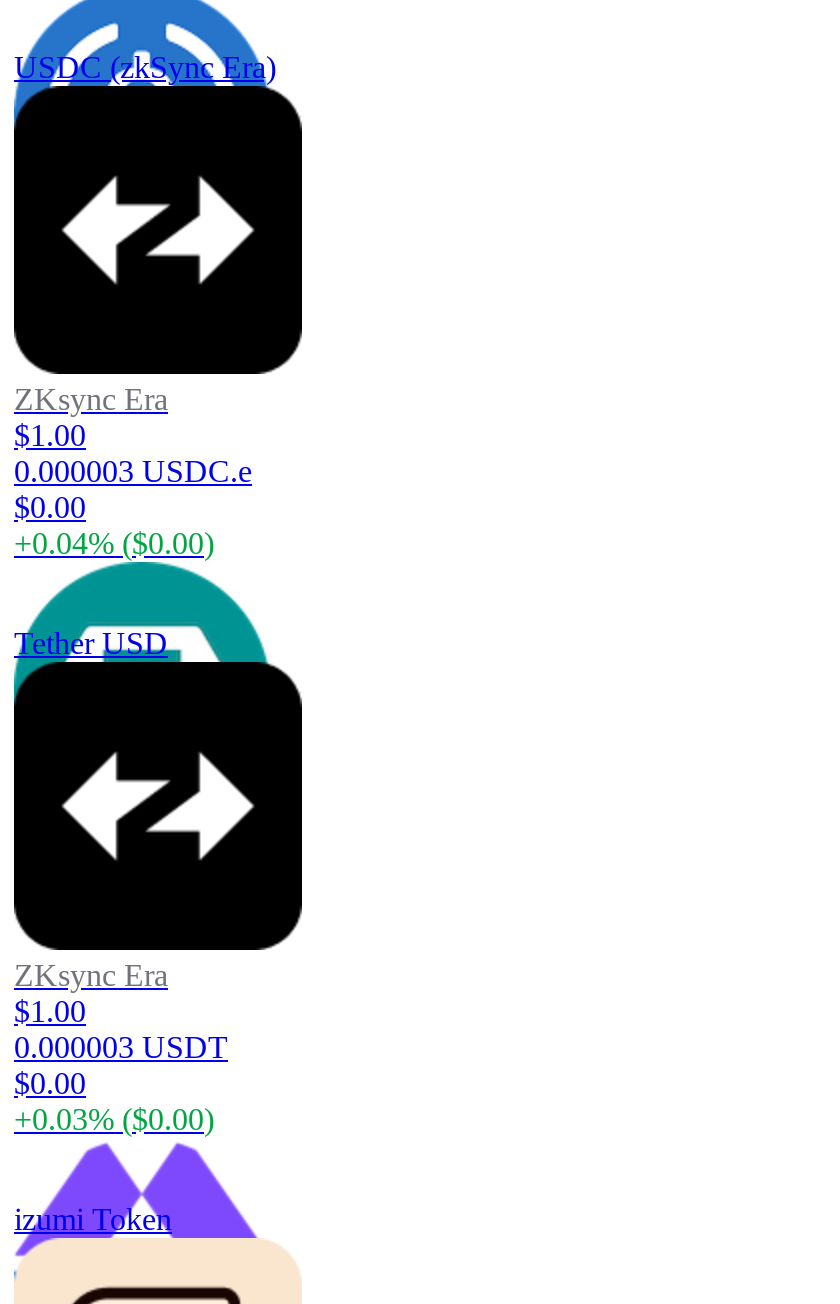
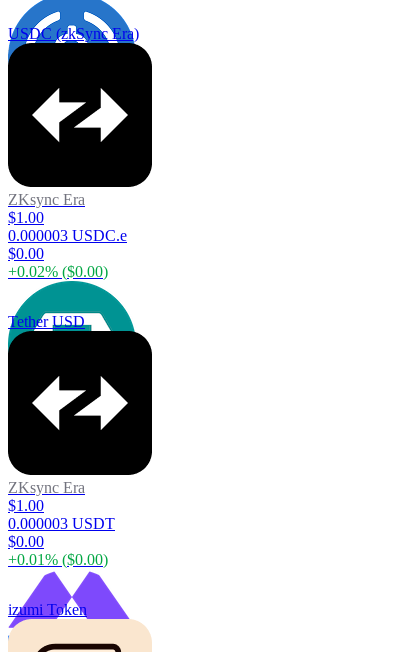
[14,525,214,559] +0.04% ($0.00) -> [8,263,108,280] +0.02% ($0.00)
[14,1101,214,1135] +0.03% ($0.00) -> [8,551,108,568] +0.01% ($0.00)

